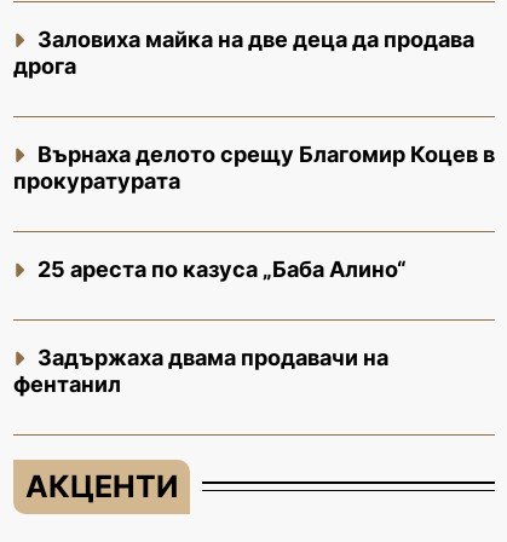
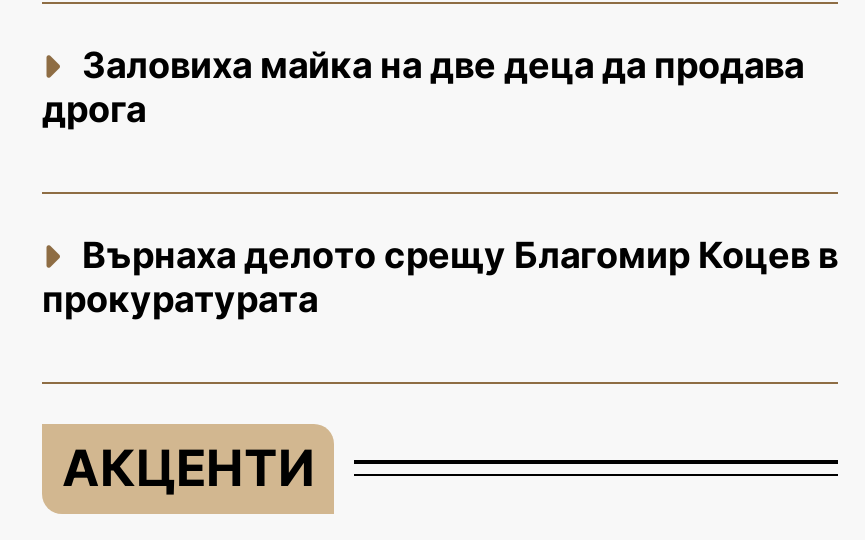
[13,256,407,396] 25 ареста по казуса „Баба Алино“ | Задържаха двама продавачи на | фентанил -> none

